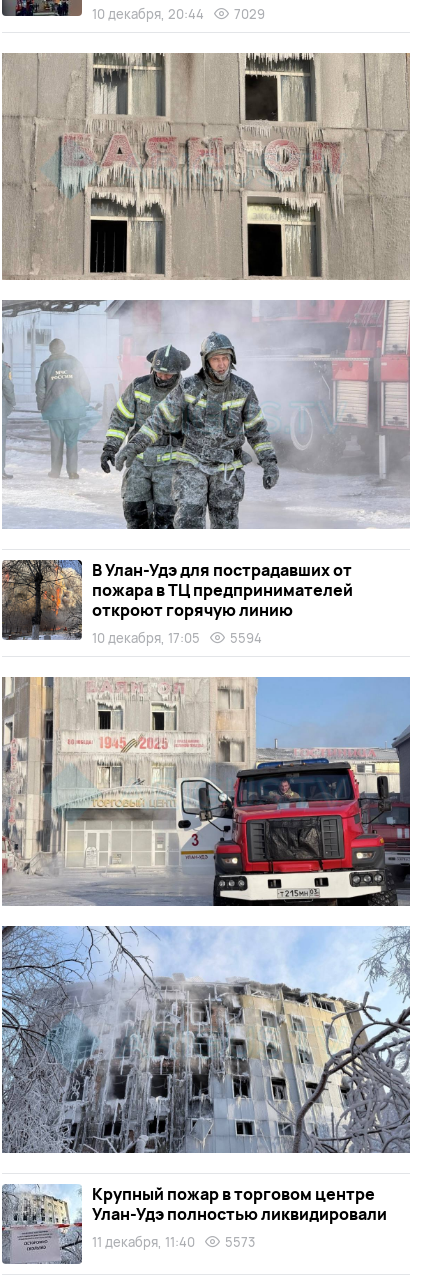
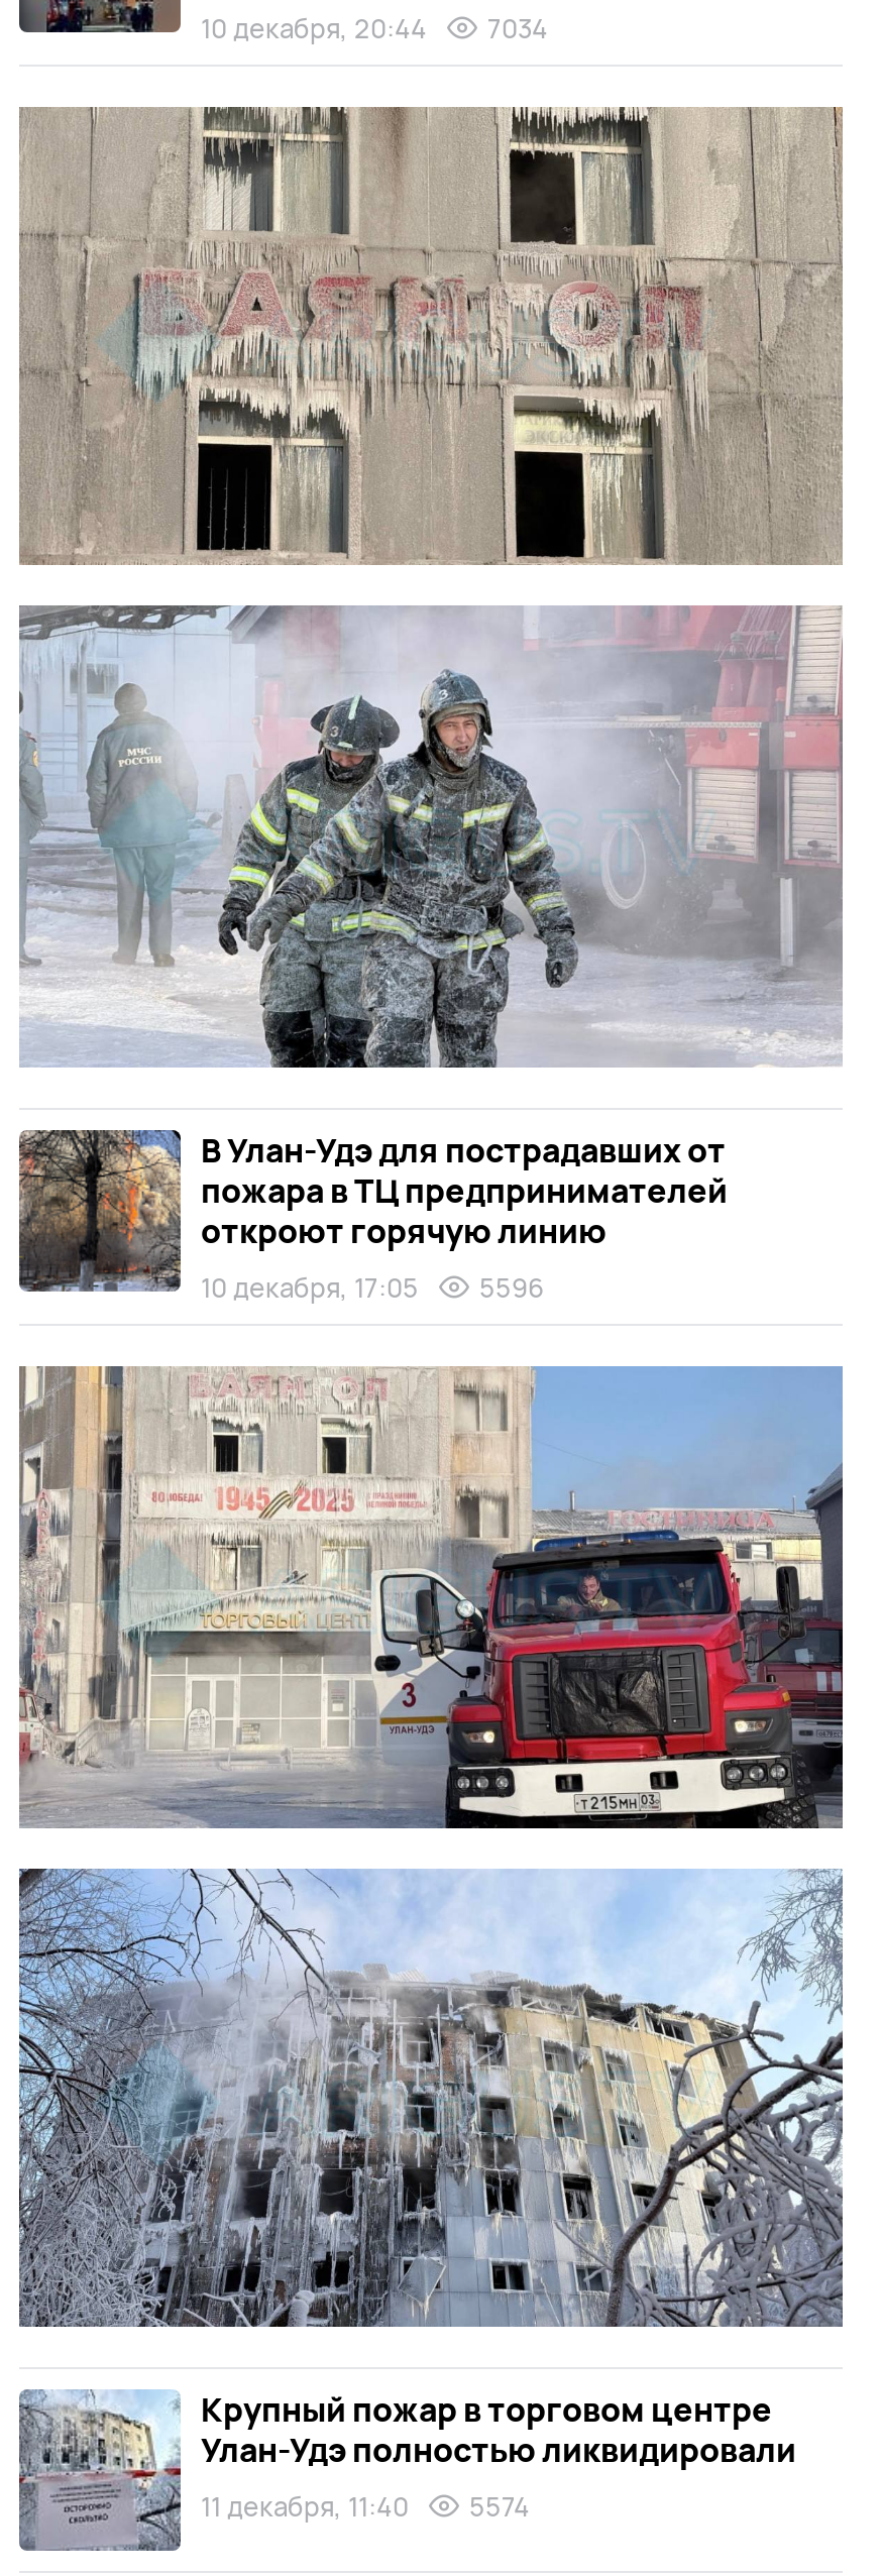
[92,5,265,23] 10 декабря, 20:44 7029 -> [201,10,548,46] 10 декабря, 20:44 7034
[92,629,262,647] 10 декабря, 17:05 5594 -> [201,1269,544,1305] 10 декабря, 17:05 5596
[92,1233,255,1251] 11 декабря, 11:40 5573 -> [201,2488,530,2525] 11 декабря, 11:40 5574

